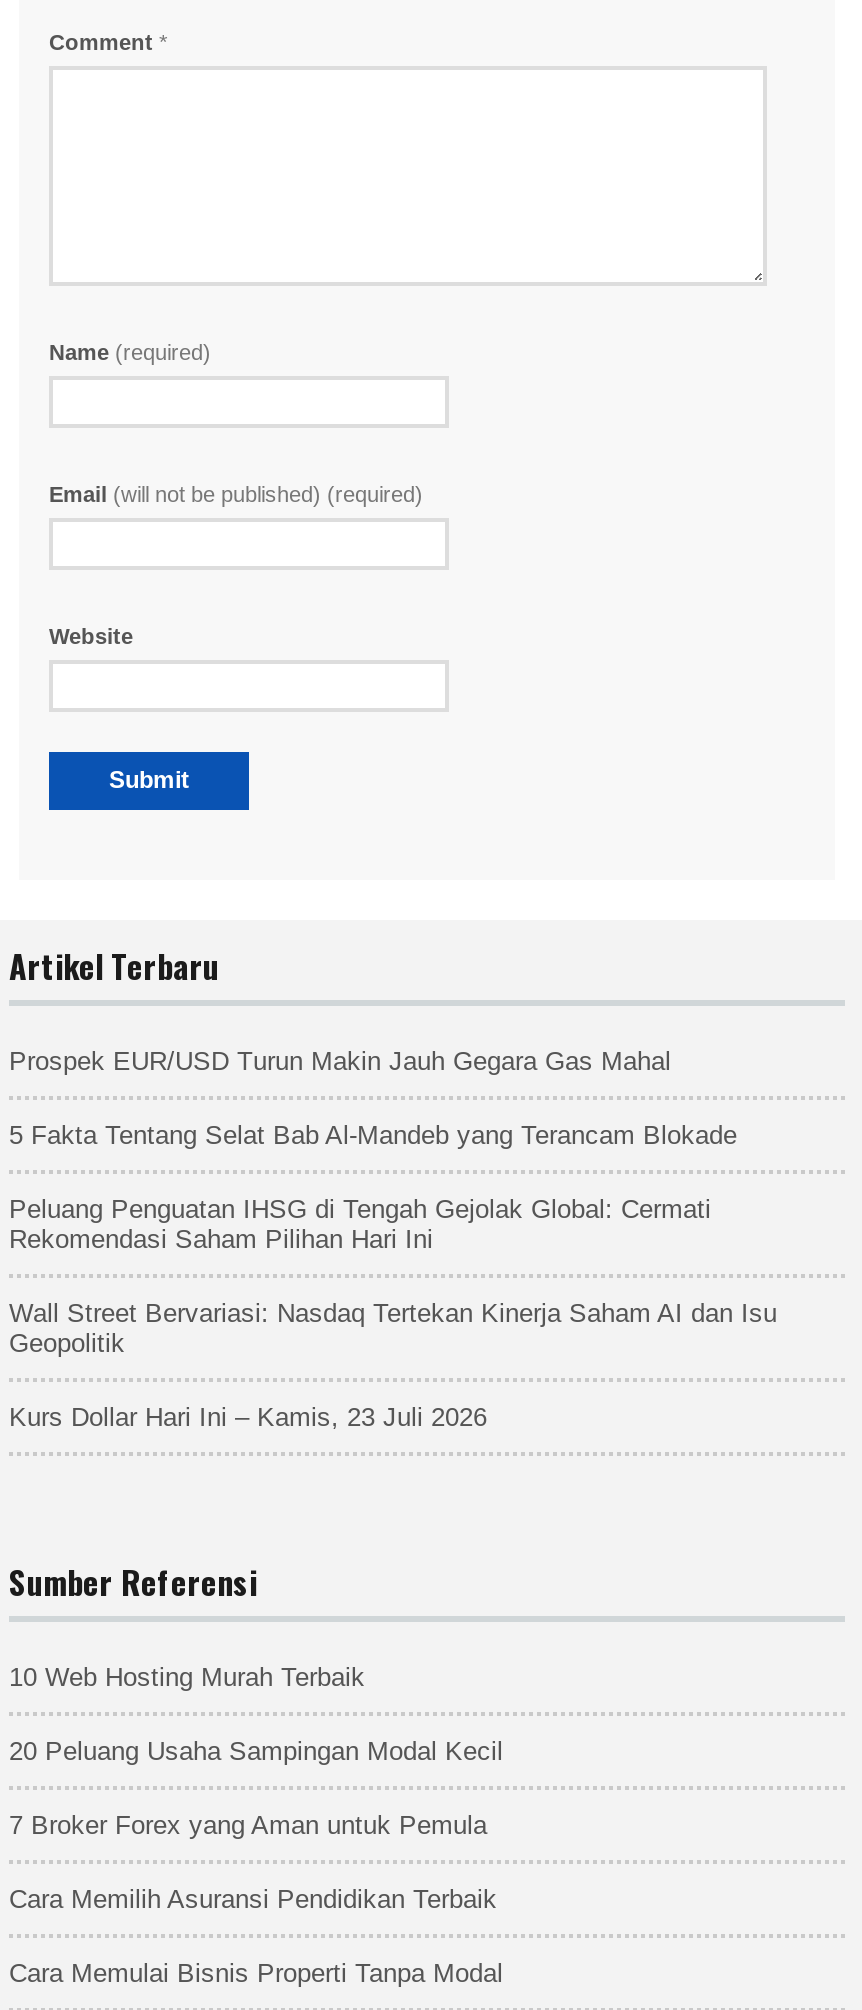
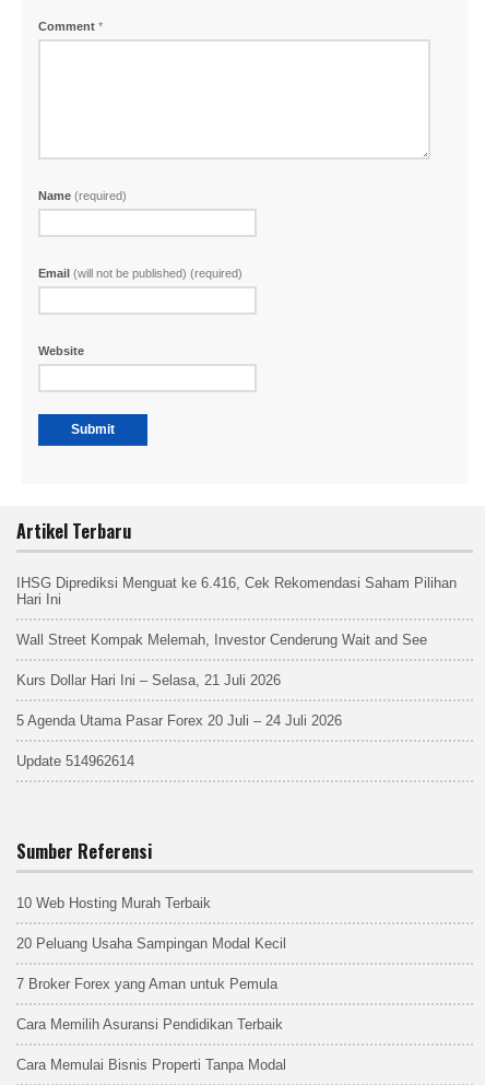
[9,1046,671,1076] Prospek EUR/USD Turun Makin Jauh Gegara Gas Mahal -> [16,575,457,607] IHSG Diprediksi Menguat ke 6.416, Cek Rekomendasi Saham Pilihan | Hari Ini
[9,1120,737,1150] 5 Fakta Tentang Selat Bab Al-Mandeb yang Terancam Blokade -> [16,631,427,648] Wall Street Kompak Melemah, Investor Cenderung Wait and See
[9,1194,711,1254] Peluang Penguatan IHSG di Tengah Gejolak Global: Cermati | Rekomendasi Saham Pilihan Hari Ini -> [16,672,281,688] Kurs Dollar Hari Ini – Selasa, 21 Juli 2026
[9,1298,777,1358] Wall Street Bervariasi: Nasdaq Tertekan Kinerja Saham AI dan Isu | Geopolitik -> [16,712,342,729] 5 Agenda Utama Pasar Forex 20 Juli – 24 Juli 2026
[9,1402,487,1432] Kurs Dollar Hari Ini – Kamis, 23 Juli 2026 -> [16,753,134,769] Update 514962614

